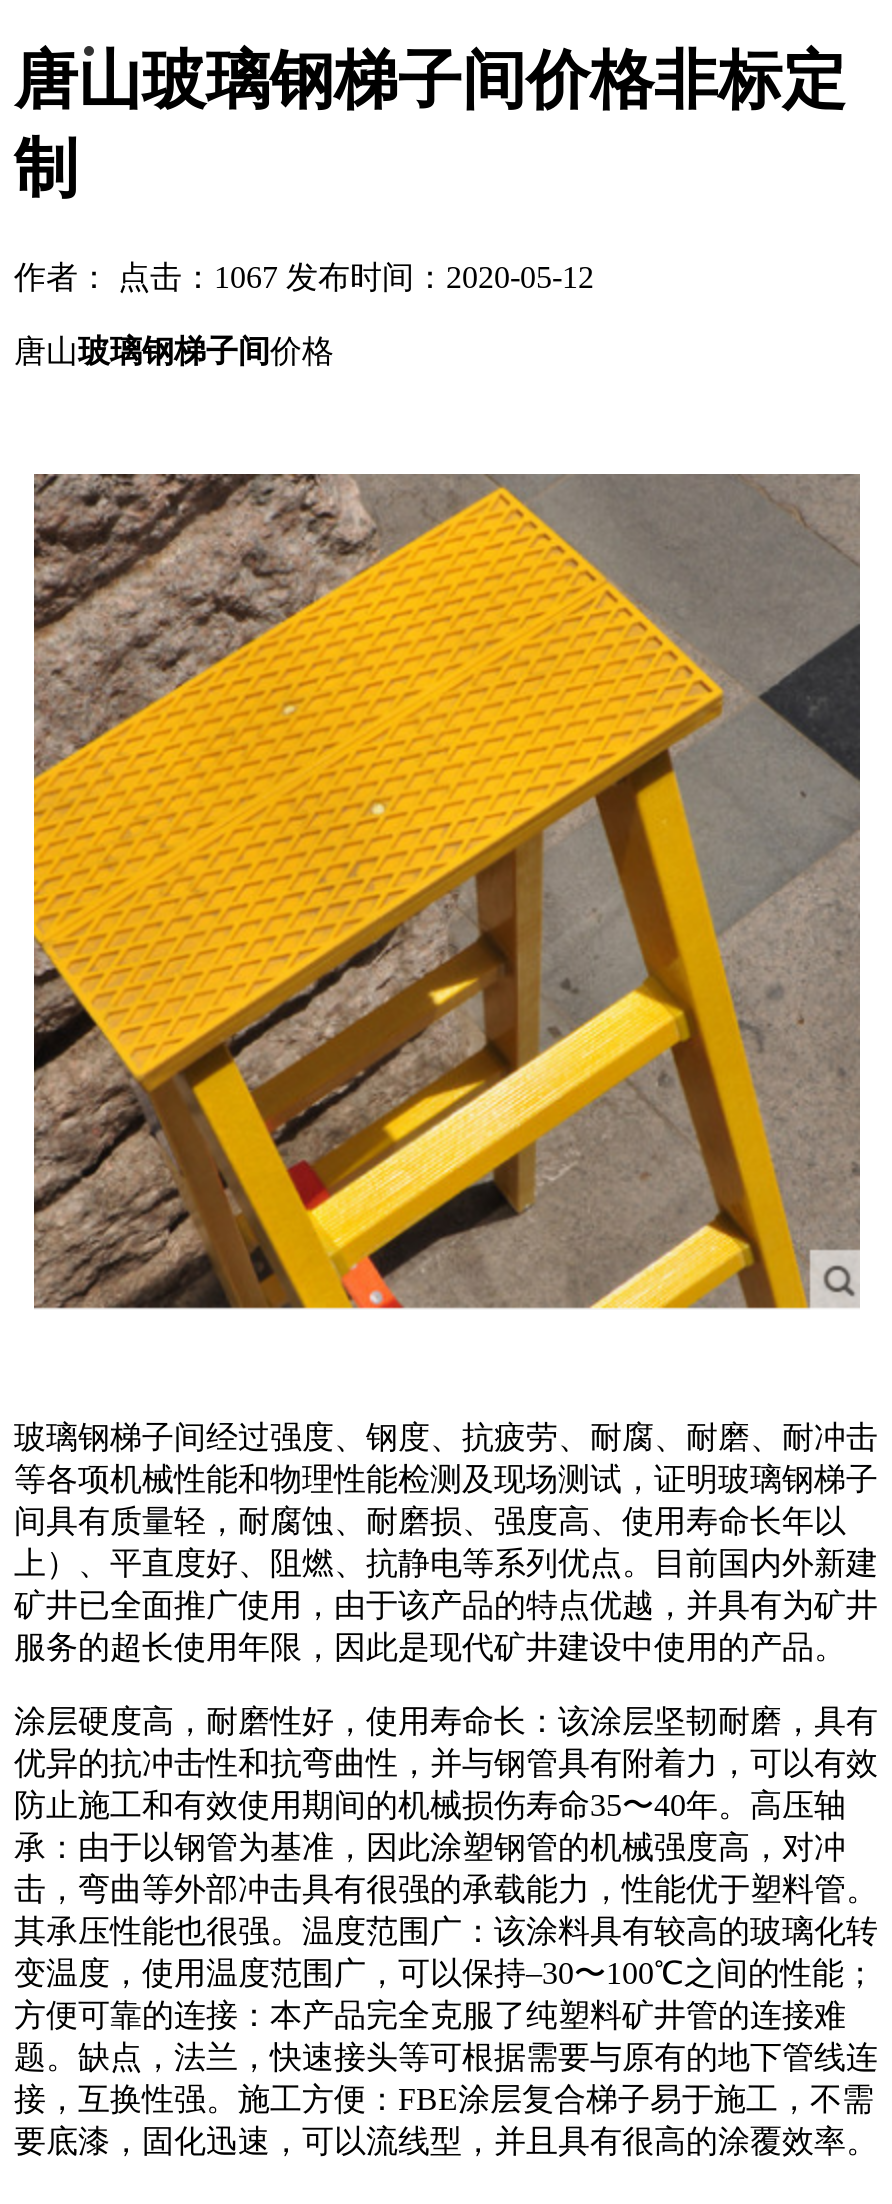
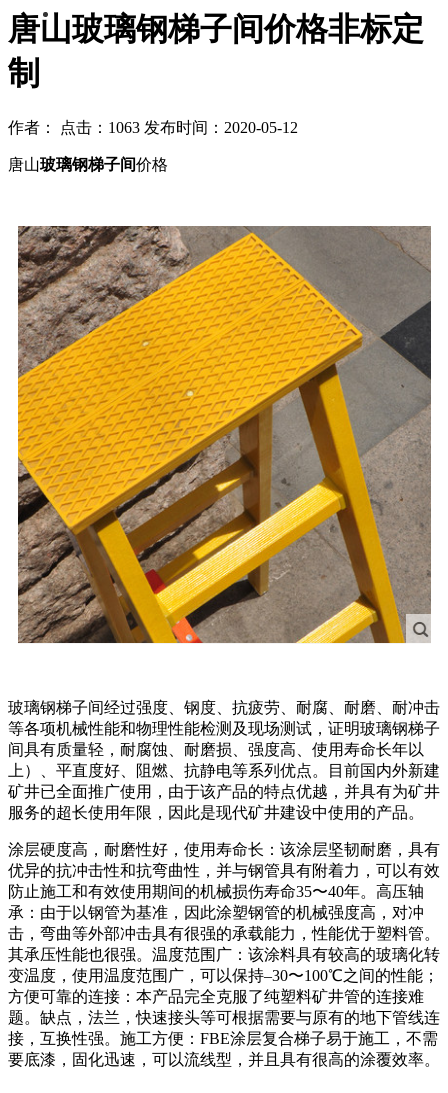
[14,260,594,294] 作者： 点击：1067 发布时间：2020-05-12 -> [8,119,298,136] 作者： 点击：1063 发布时间：2020-05-12

